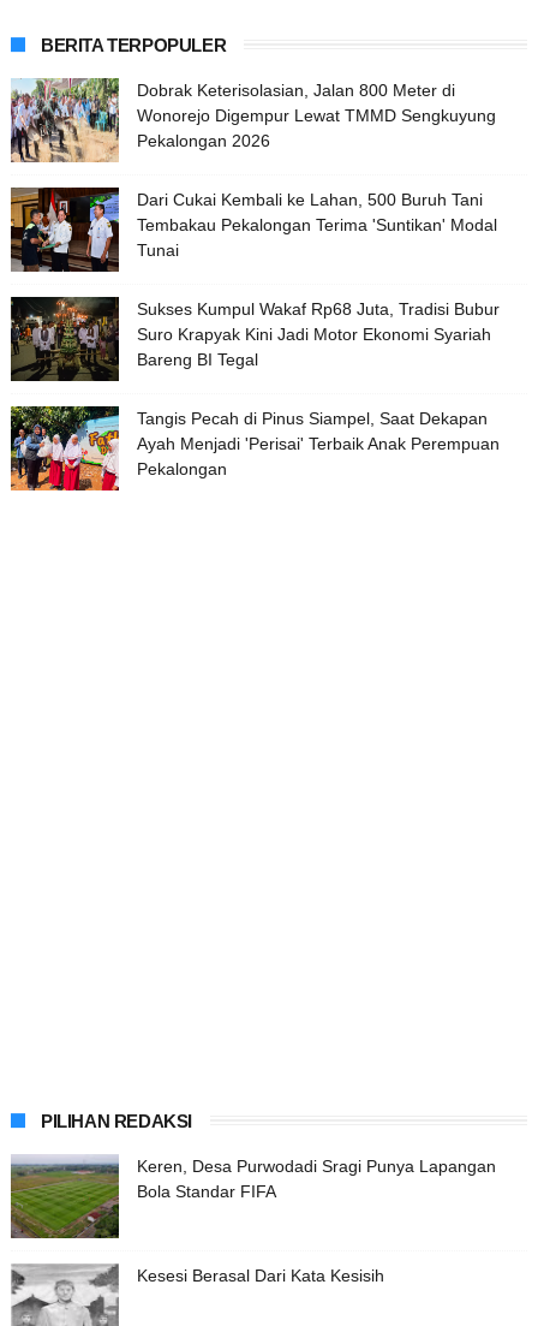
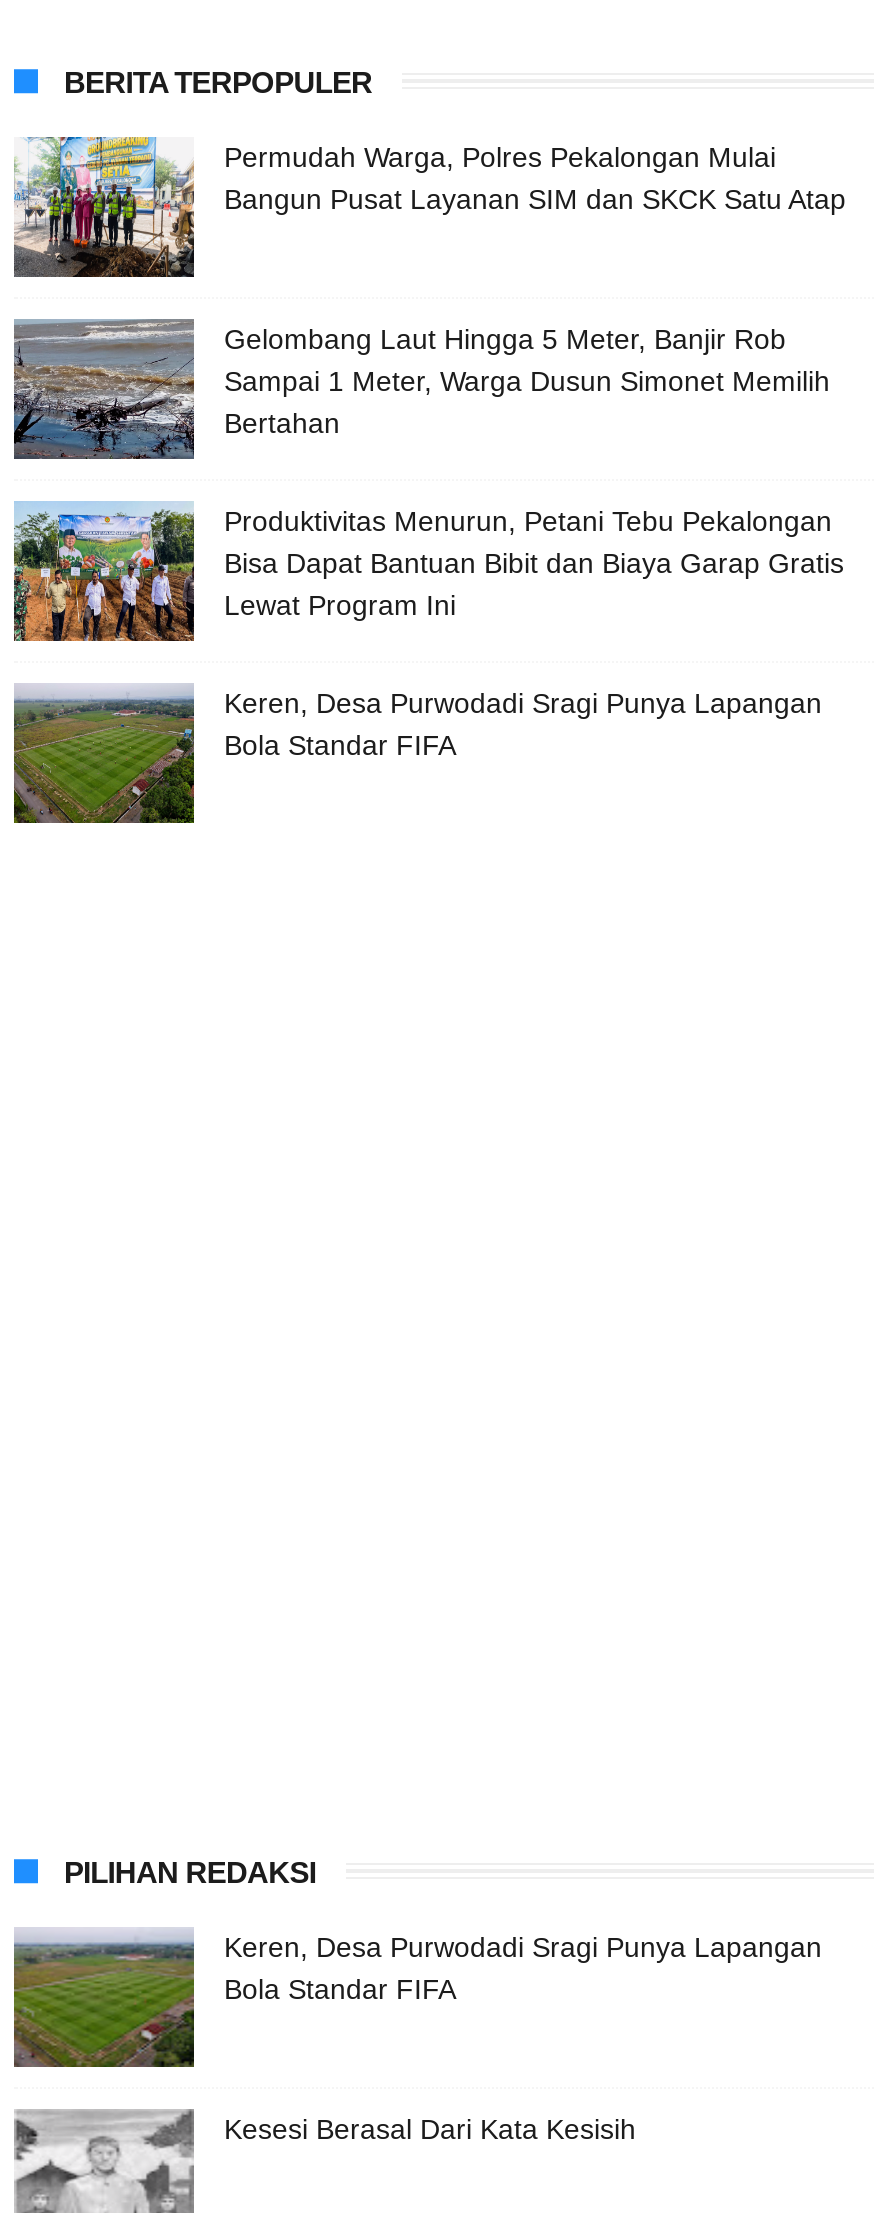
[10,77,496,163] [image] | Dobrak Keterisolasian, Jalan 800 Meter di | Wonorejo Digempur Lewat TMMD Sengkuyung | Pekalongan 2026 -> [12,135,846,279] [image] | Permudah Warga, Polres Pekalongan Mulai | Bangun Pusat Layanan SIM dan SKCK Satu Atap
[10,186,497,272] [image] | Dari Cukai Kembali ke Lahan, 500 Buruh Tani | Tembakau Pekalongan Terima 'Suntikan' Modal | Tunai -> [12,317,830,461] [image] | Gelombang Laut Hingga 5 Meter, Banjir Rob | Sampai 1 Meter, Warga Dusun Simonet Memilih | Bertahan
[10,296,500,382] [image] | Sukses Kumpul Wakaf Rp68 Juta, Tradisi Bubur | Suro Krapyak Kini Jadi Motor Ekonomi Syariah | Bareng BI Tegal -> [12,501,844,643] [image] | Produktivitas Menurun, Petani Tebu Pekalongan | Bisa Dapat Bantuan Bibit dan Biaya Garap Gratis | Lewat Program Ini
[10,405,500,492] [image] | Tangis Pecah di Pinus Siampel, Saat Dekapan | Ayah Menjadi 'Perisai' Terbaik Anak Perempuan | Pekalongan -> [12,683,822,825] [image] | Keren, Desa Purwodadi Sragi Punya Lapangan | Bola Standar FIFA

